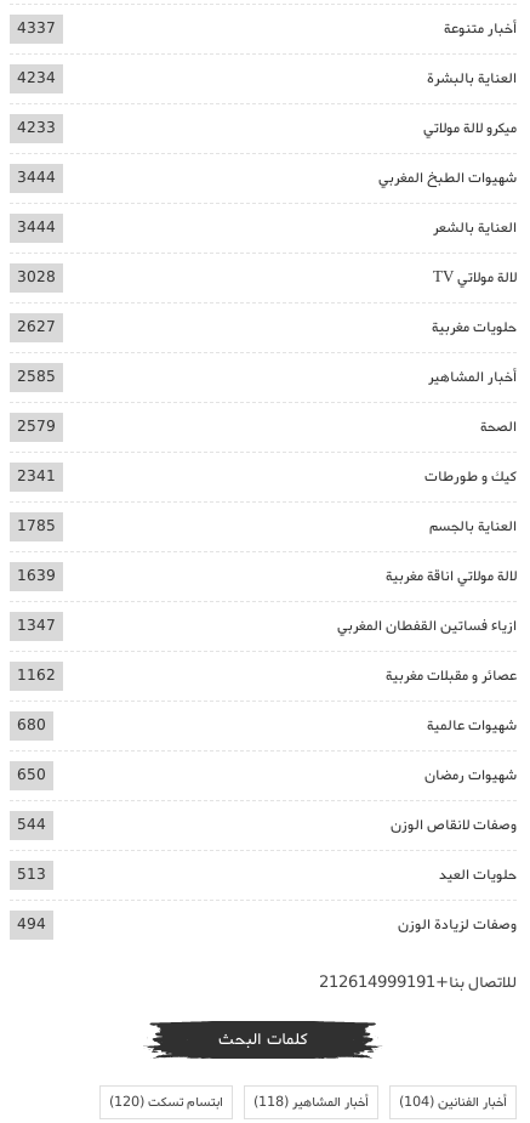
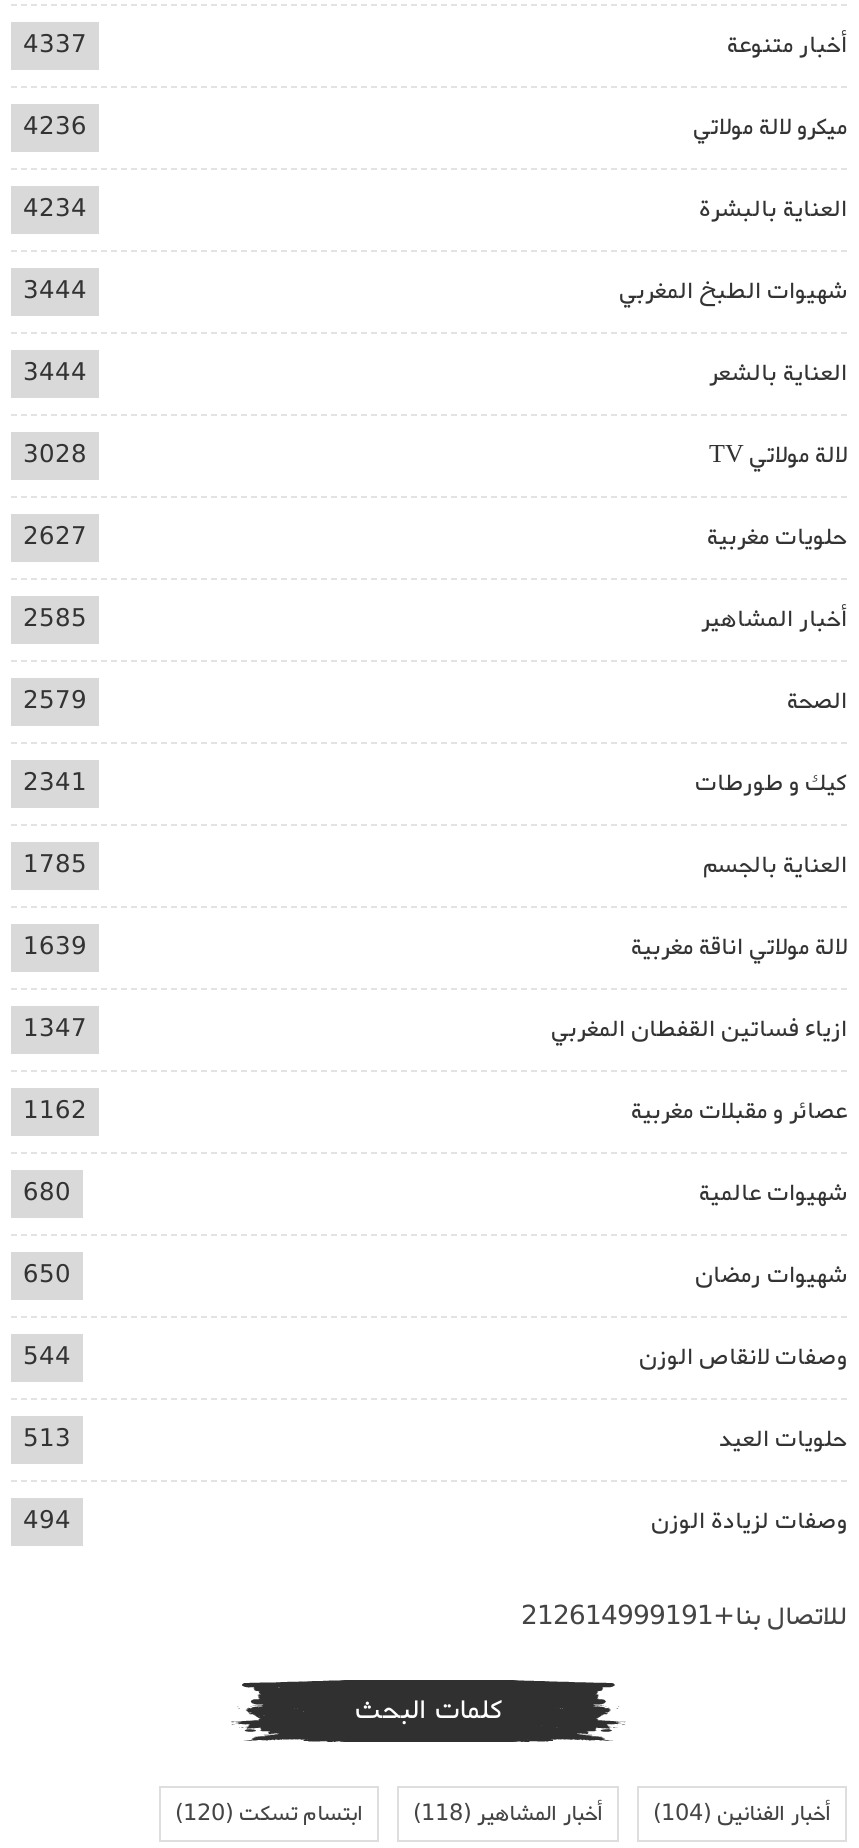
none -> [23,108,87,146] 4236
moved [17,67,517,90] -> [23,190,847,228]: العناية بالبشرة | 4234
[17,116,56,139] 4233 -> none
moved [423,116,517,139] -> [693,108,847,146]: ميكرو لالة مولاتي

